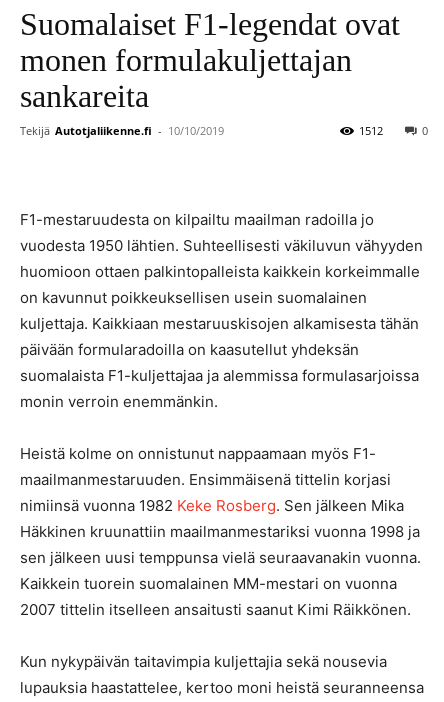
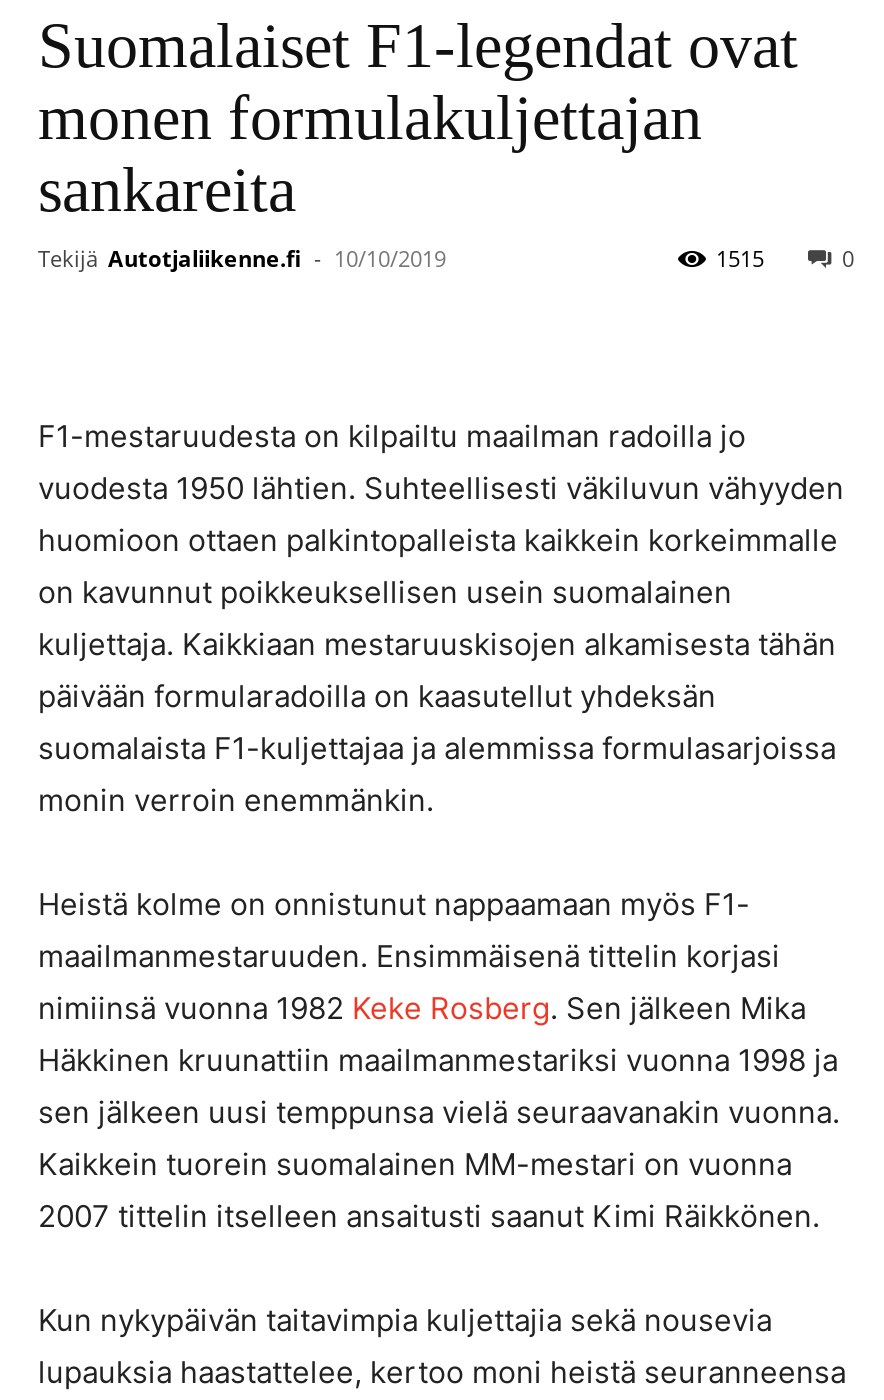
[359,123,383,138] 1512 -> [716,243,764,273] 1515

